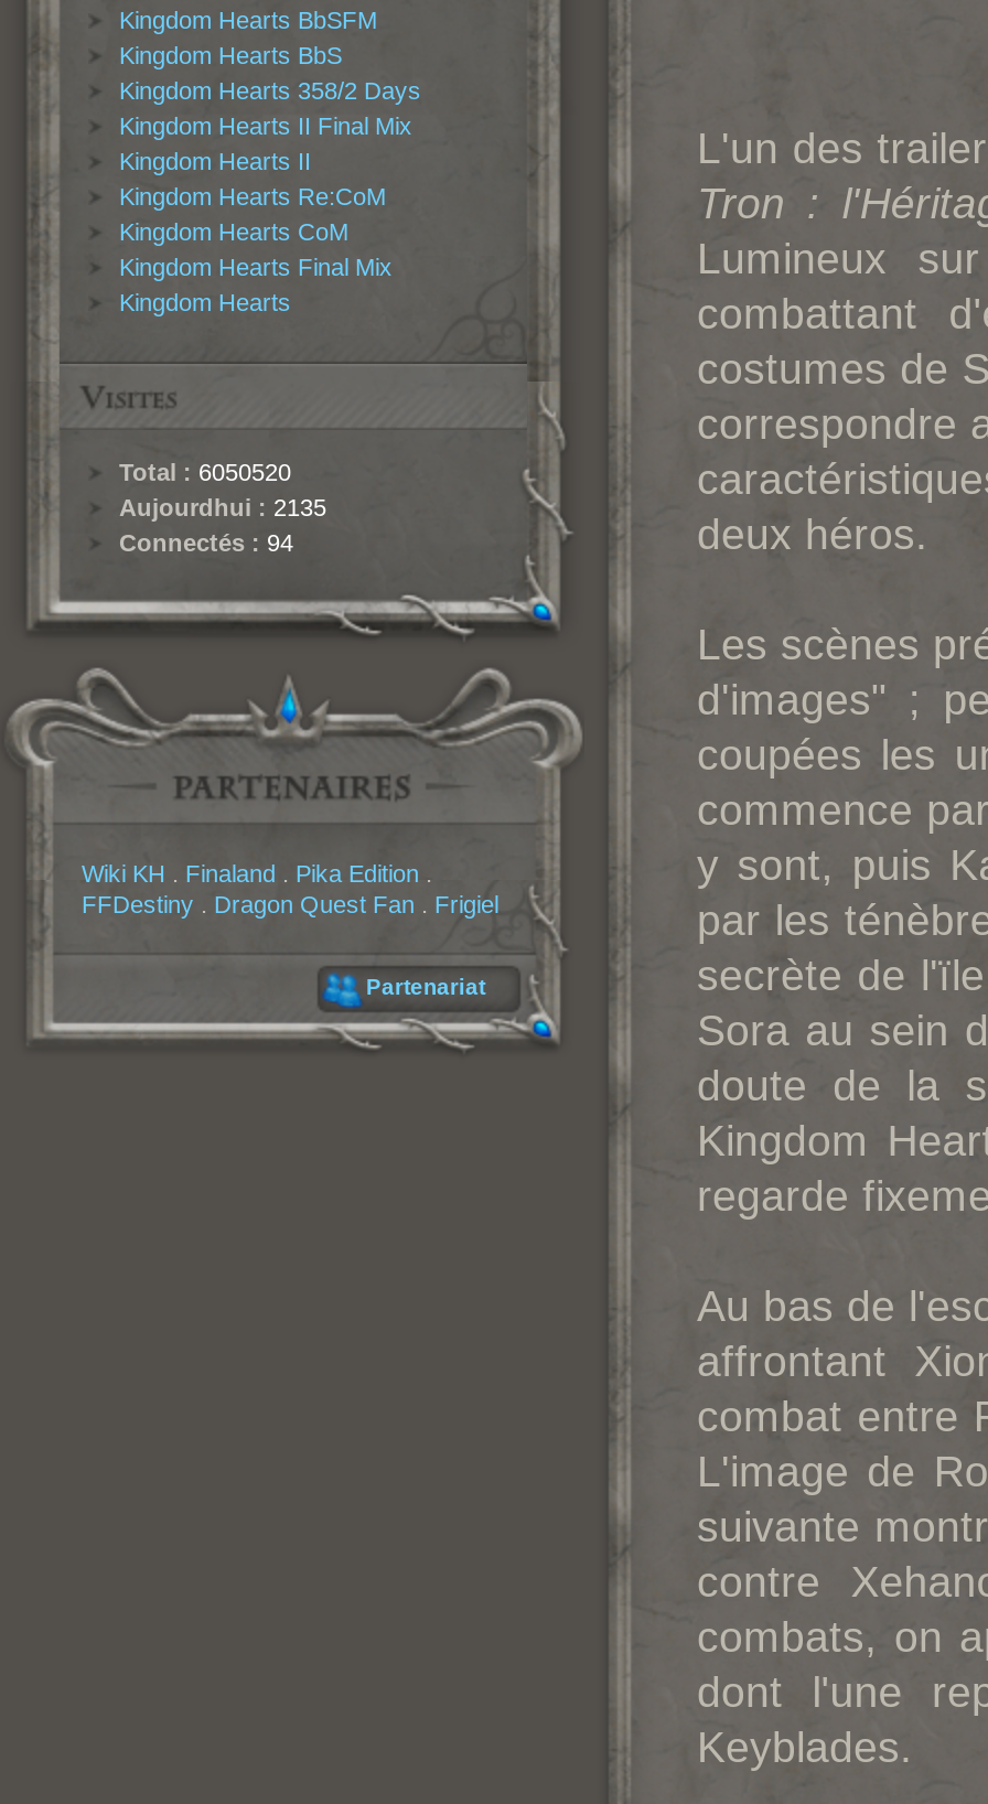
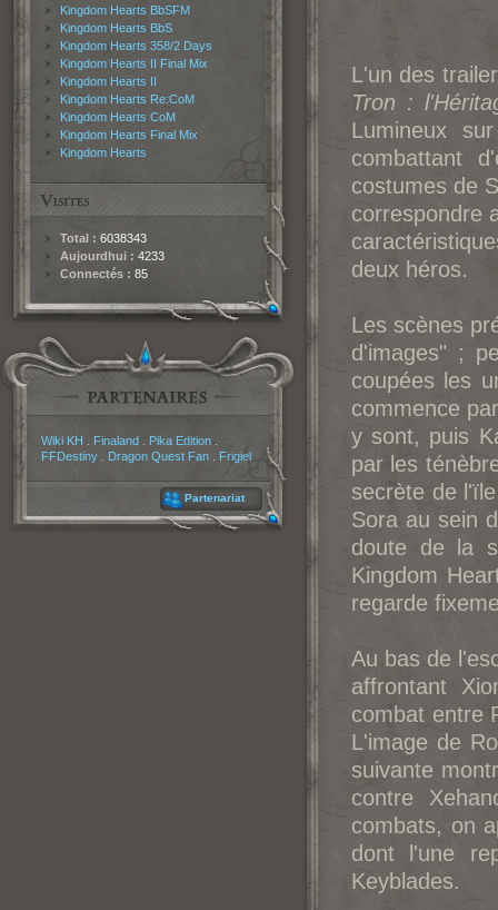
[119,459,291,485] Total : 6050520 -> [60,231,147,245] Total : 6038343
[119,494,326,520] Aujourdhui : 2135 -> [60,249,165,263] Aujourdhui : 4233
[119,529,293,556] Connectés : 94 -> [60,267,148,280] Connectés : 85

